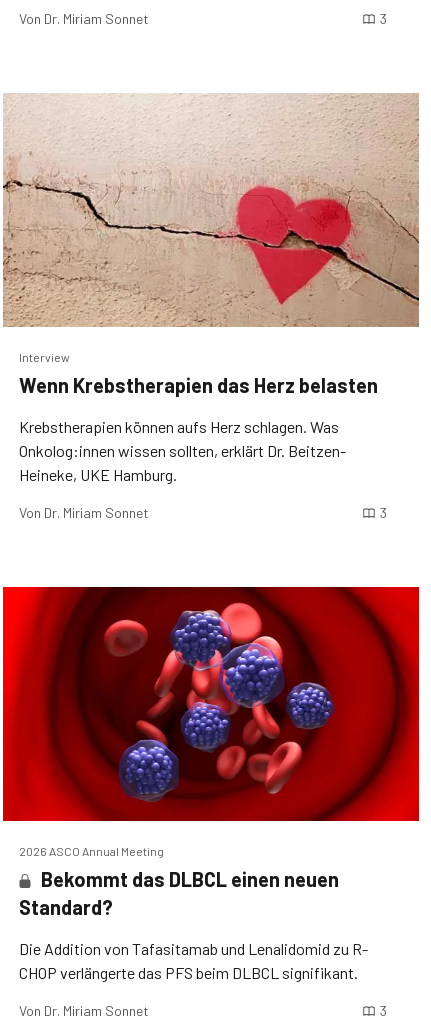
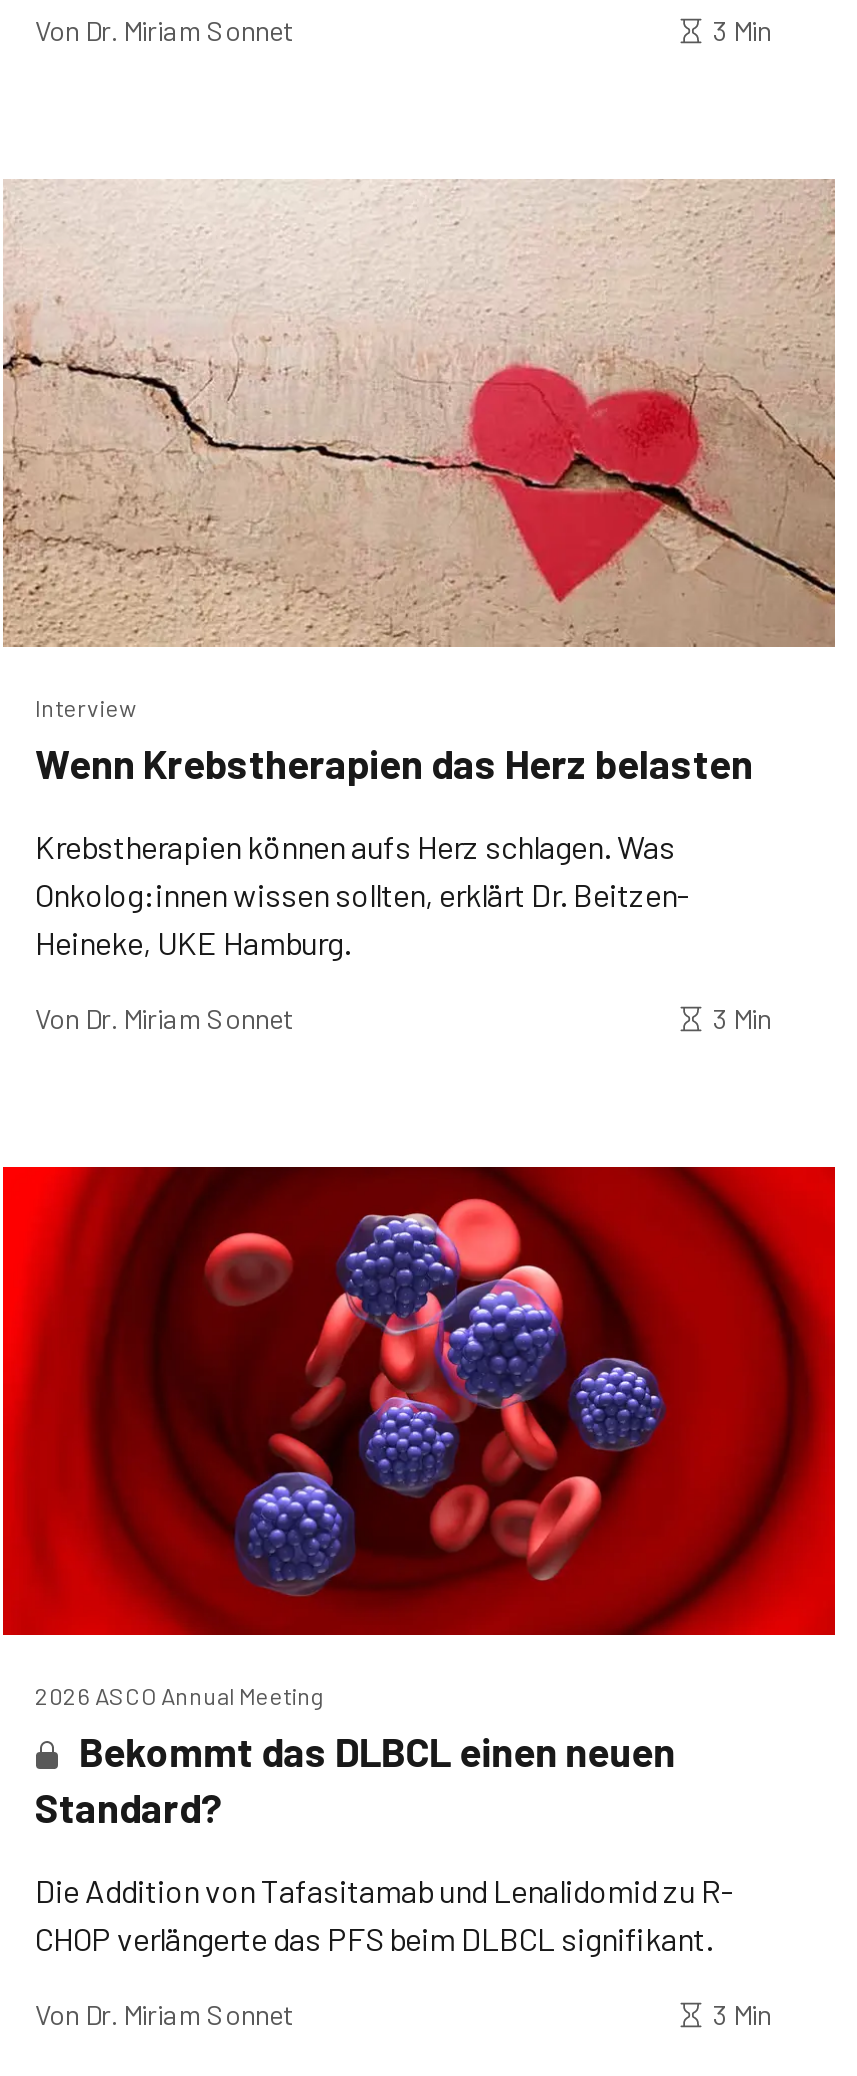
[380,10,387,27] 3 -> [713,14,771,48] 3 Min
[380,504,387,521] 3 -> [713,1002,771,1036] 3 Min
[380,1002,387,1019] 3 -> [713,1998,771,2032] 3 Min

